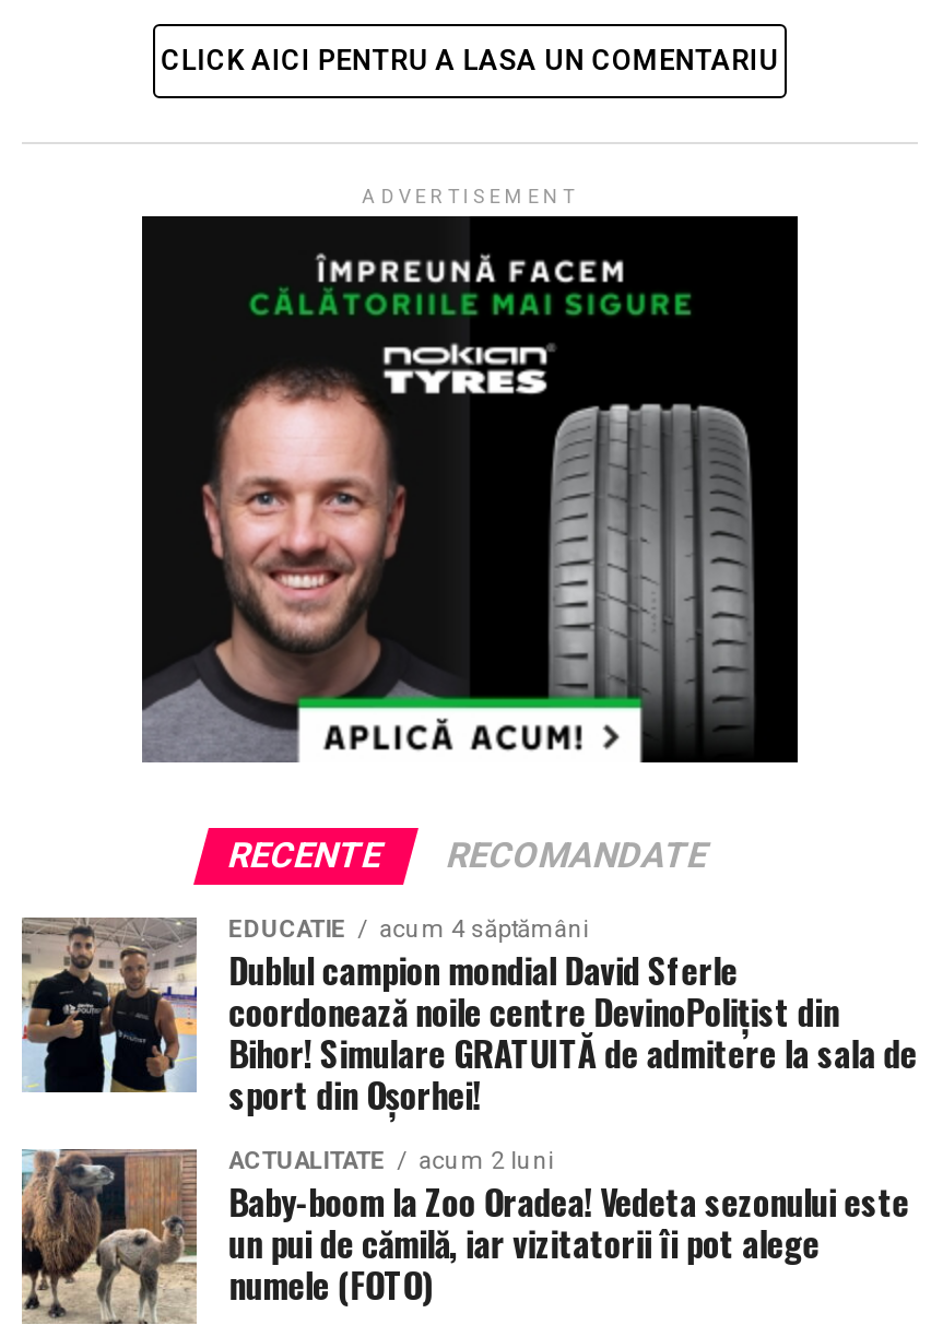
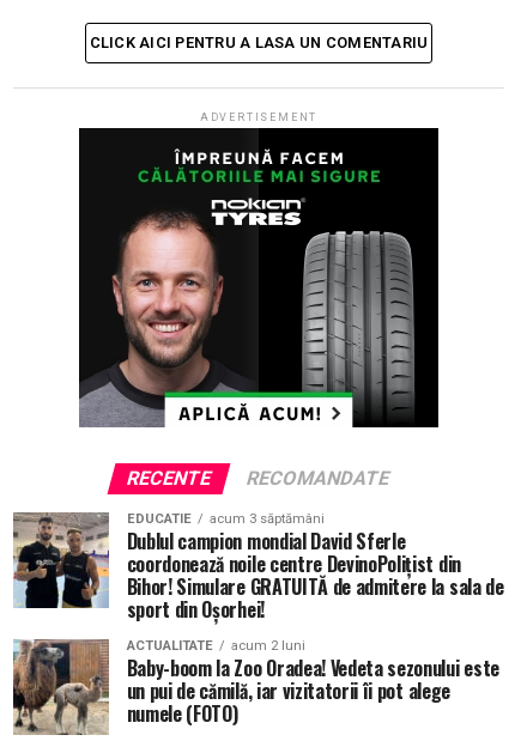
[380,916,589,945] acum 4 săptămâni -> [209,511,324,527] acum 3 săptămâni

